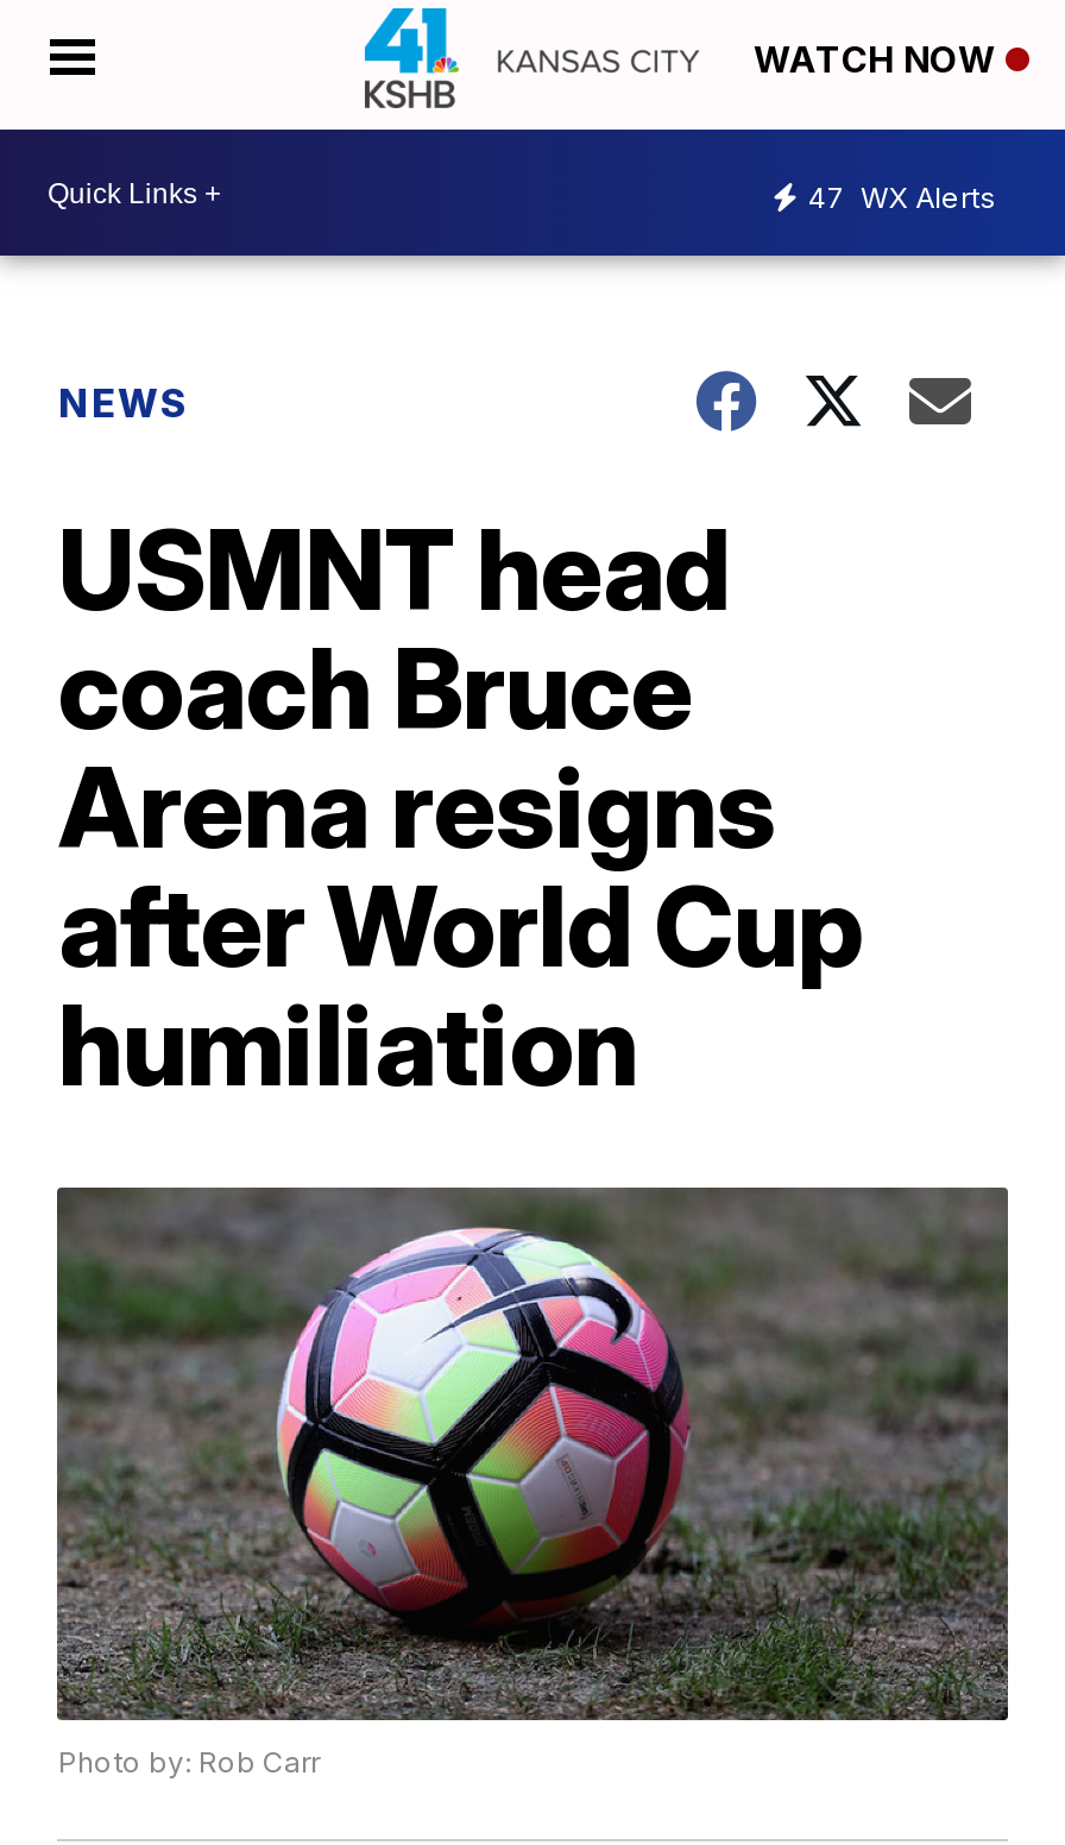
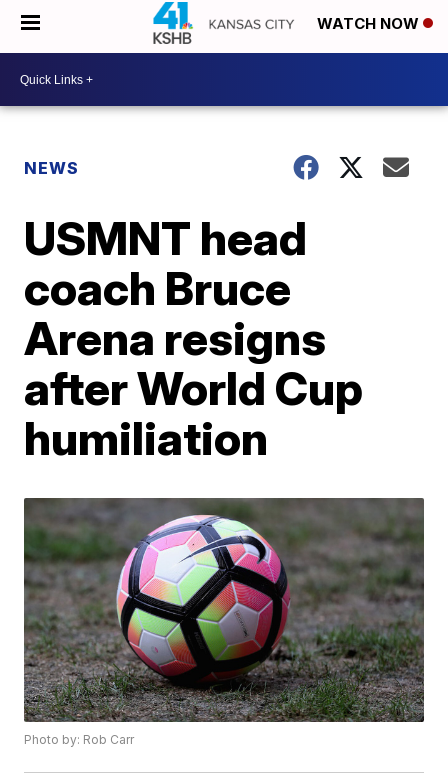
[808,178,996,214] 47 WX Alerts -> none

